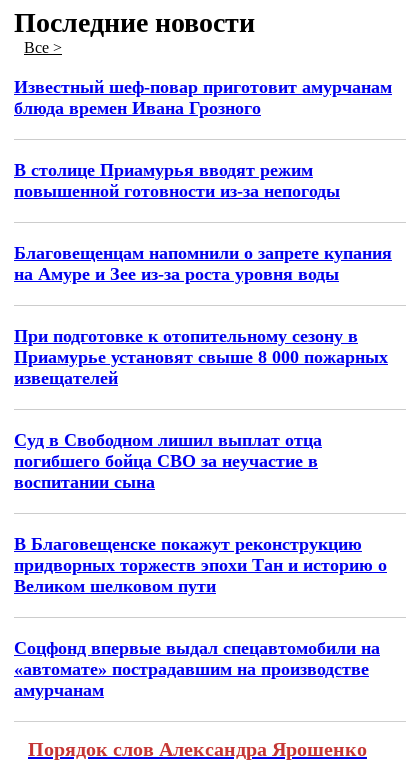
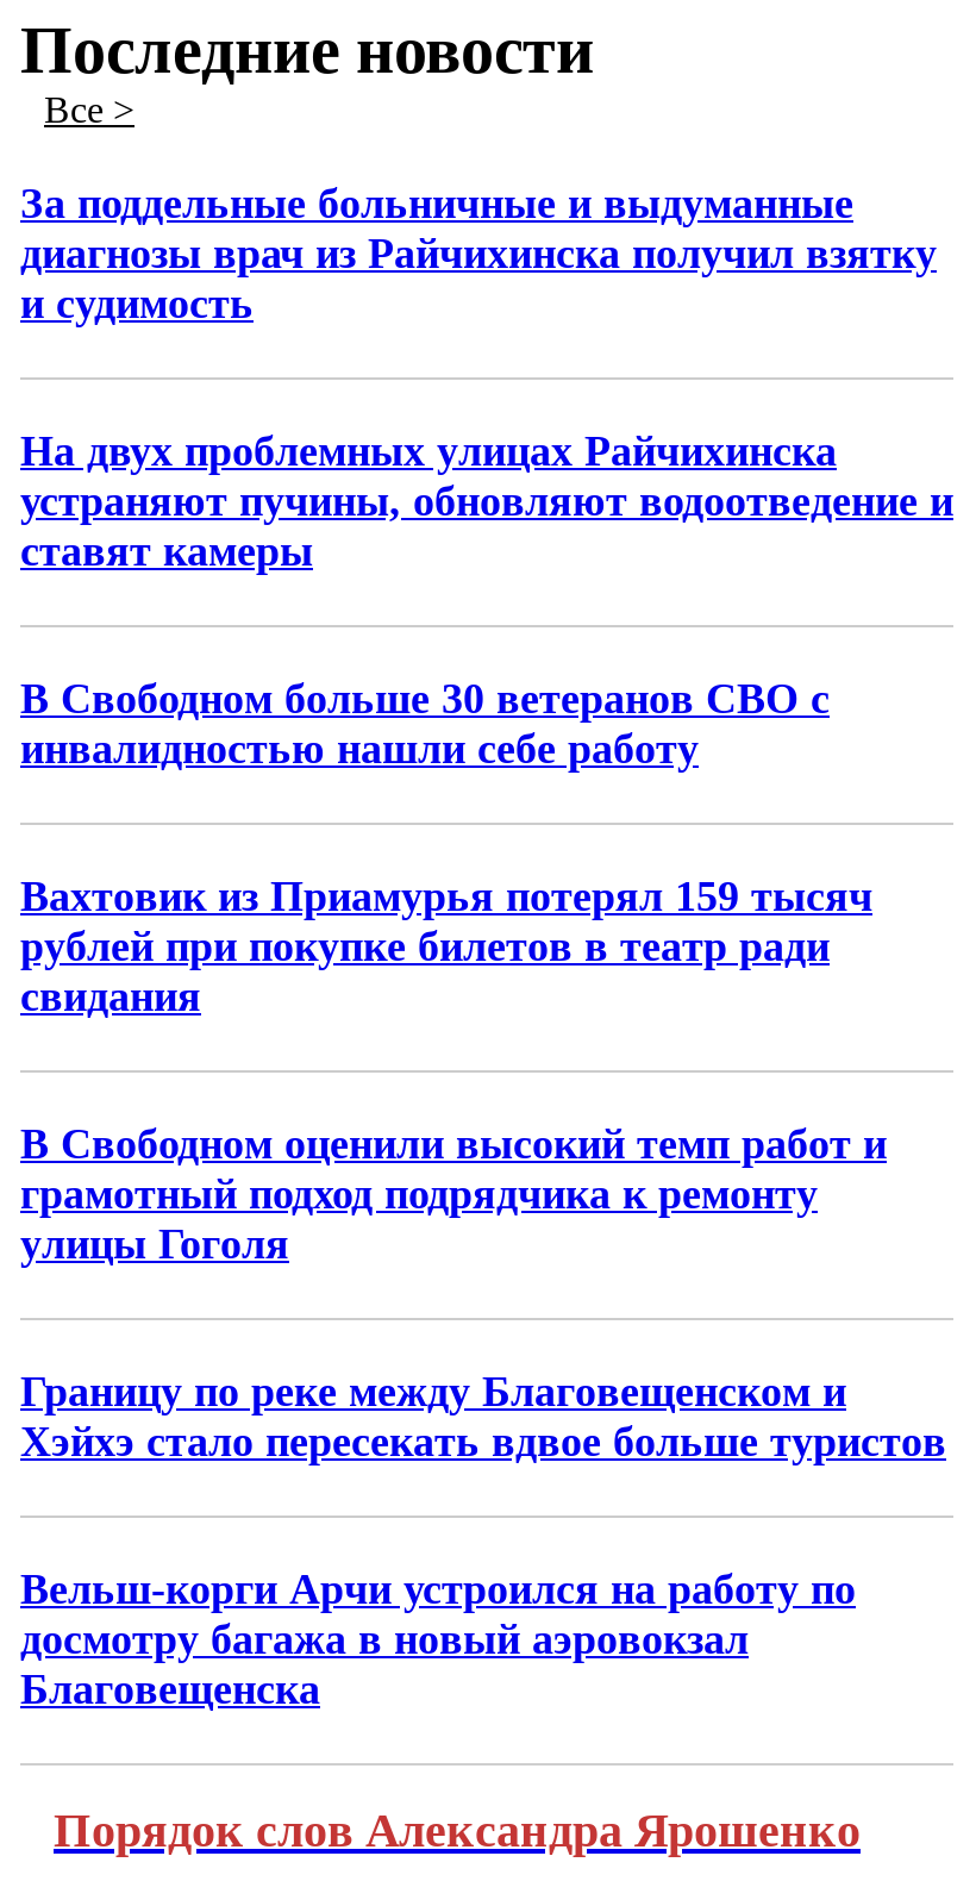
[14,77,392,118] Известный шеф-повар приготовит амурчанам | блюда времен Ивана Грозного -> [20,180,937,328] За поддельные больничные и выдуманные | диагнозы врач из Райчихинска получил взятку | и судимость
[14,160,340,201] В столице Приамурья вводят режим | повышенной готовности из-за непогоды -> [20,428,953,576] На двух проблемных улицах Райчихинска | устраняют пучины, обновляют водоотведение и | ставят камеры
[14,243,392,284] Благовещенцам напомнили о запрете купания | на Амуре и Зее из-за роста уровня воды -> [20,676,830,773] В Свободном больше 30 ветеранов СВО с | инвалидностью нашли себе работу
[14,326,388,388] При подготовке к отопительному сезону в | Приамурье установят свыше 8 000 пожарных | извещателей -> [20,873,872,1021] Вахтовик из Приамурья потерял 159 тысяч | рублей при покупке билетов в театр ради | свидания
[14,430,322,492] Суд в Свободном лишил выплат отца | погибшего бойца СВО за неучастие в | воспитании сына -> [20,1121,887,1269] В Свободном оценили высокий темп работ и | грамотный подход подрядчика к ремонту | улицы Гоголя
[14,534,387,596] В Благовещенске покажут реконструкцию | придворных торжеств эпохи Тан и историю о | Великом шелковом пути -> [20,1369,946,1466] Границу по реке между Благовещенском и | Хэйхэ стало пересекать вдвое больше туристов
[14,638,380,700] Соцфонд впервые выдал спецавтомобили на | «автомате» пострадавшим на производстве | амурчанам -> [20,1566,856,1714] Вельш-корги Арчи устроился на работу по | досмотру багажа в новый аэровокзал | Благовещенска

